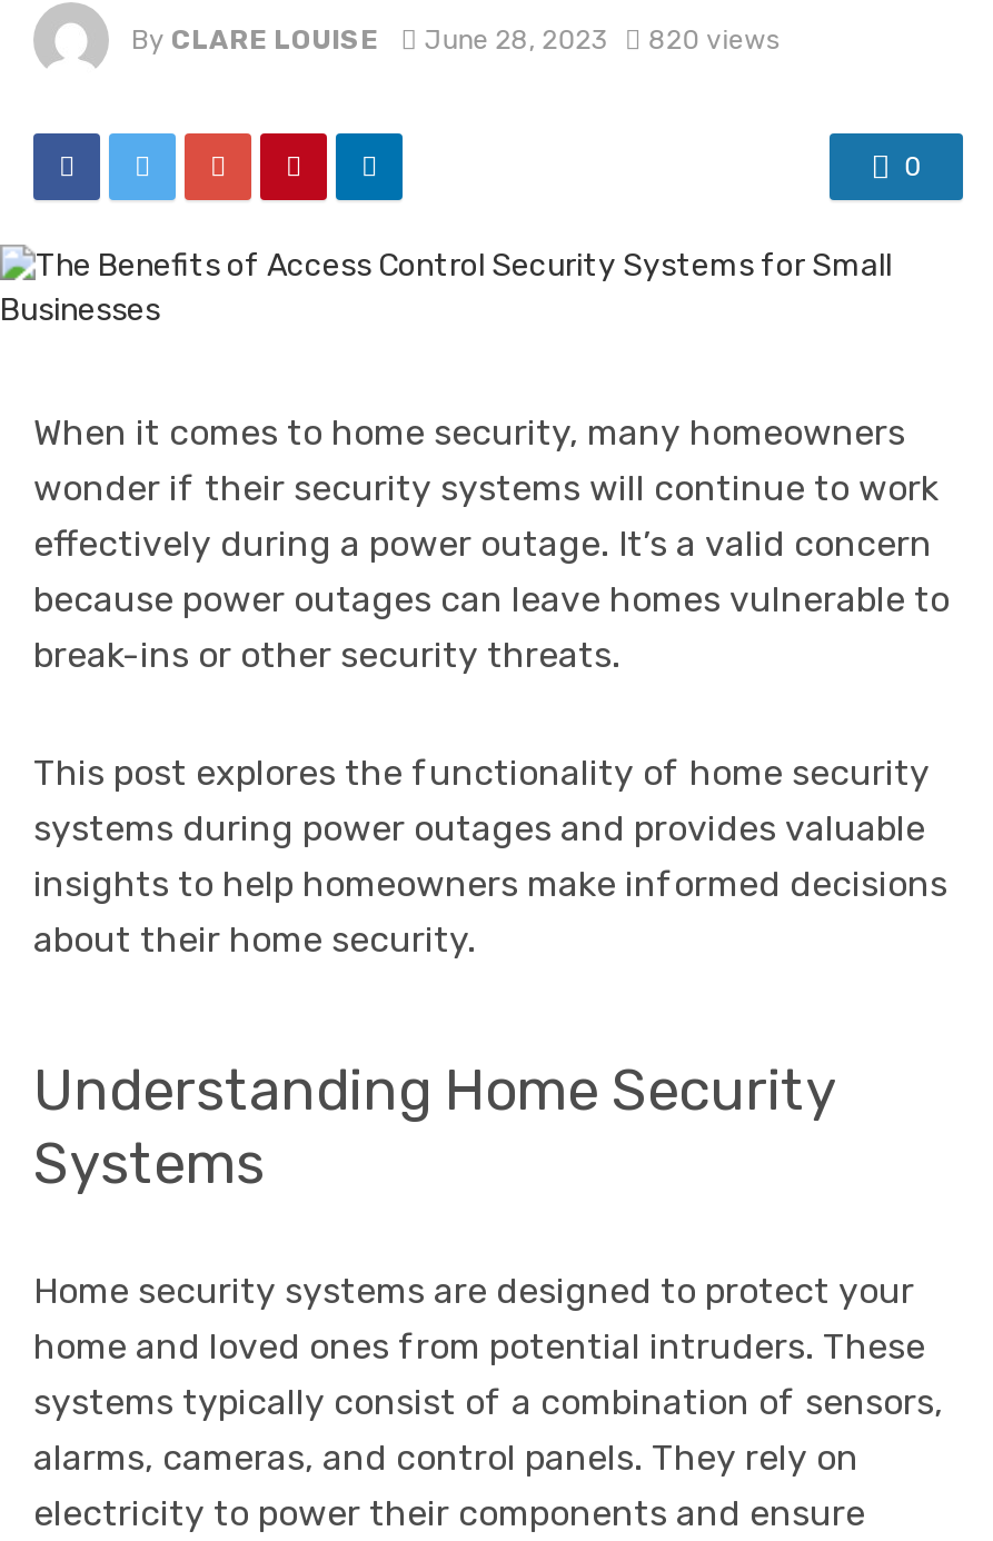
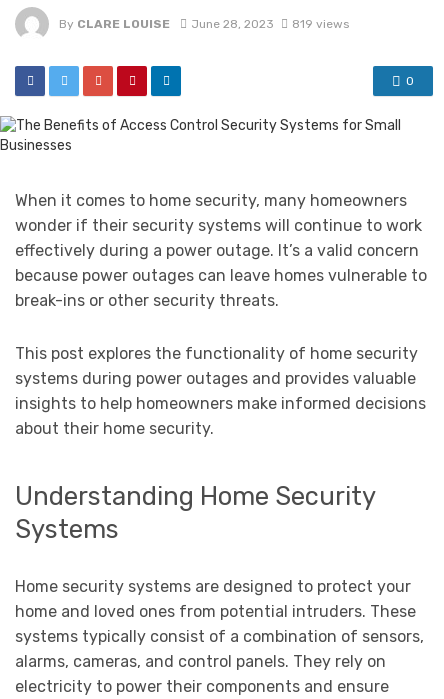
[131,24,780,55] By CLARE LOUISE June 28, 2023 820 views -> [59,17,349,31] By CLARE LOUISE June 28, 2023 819 views

